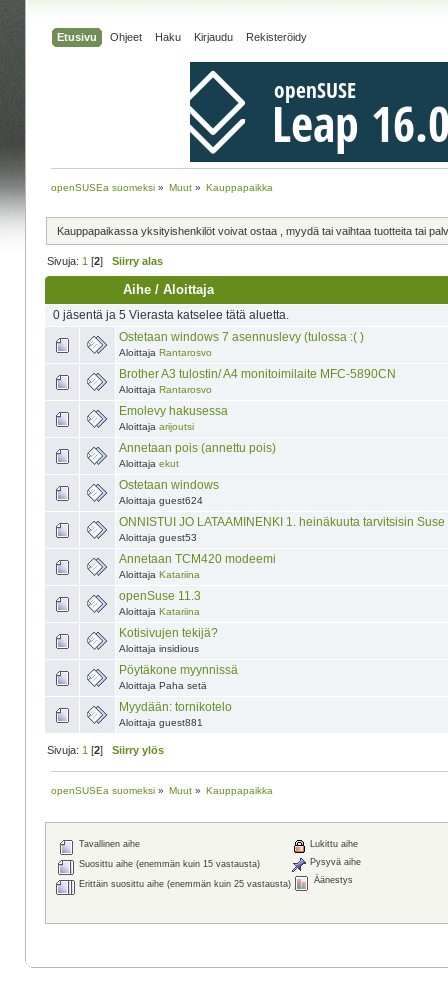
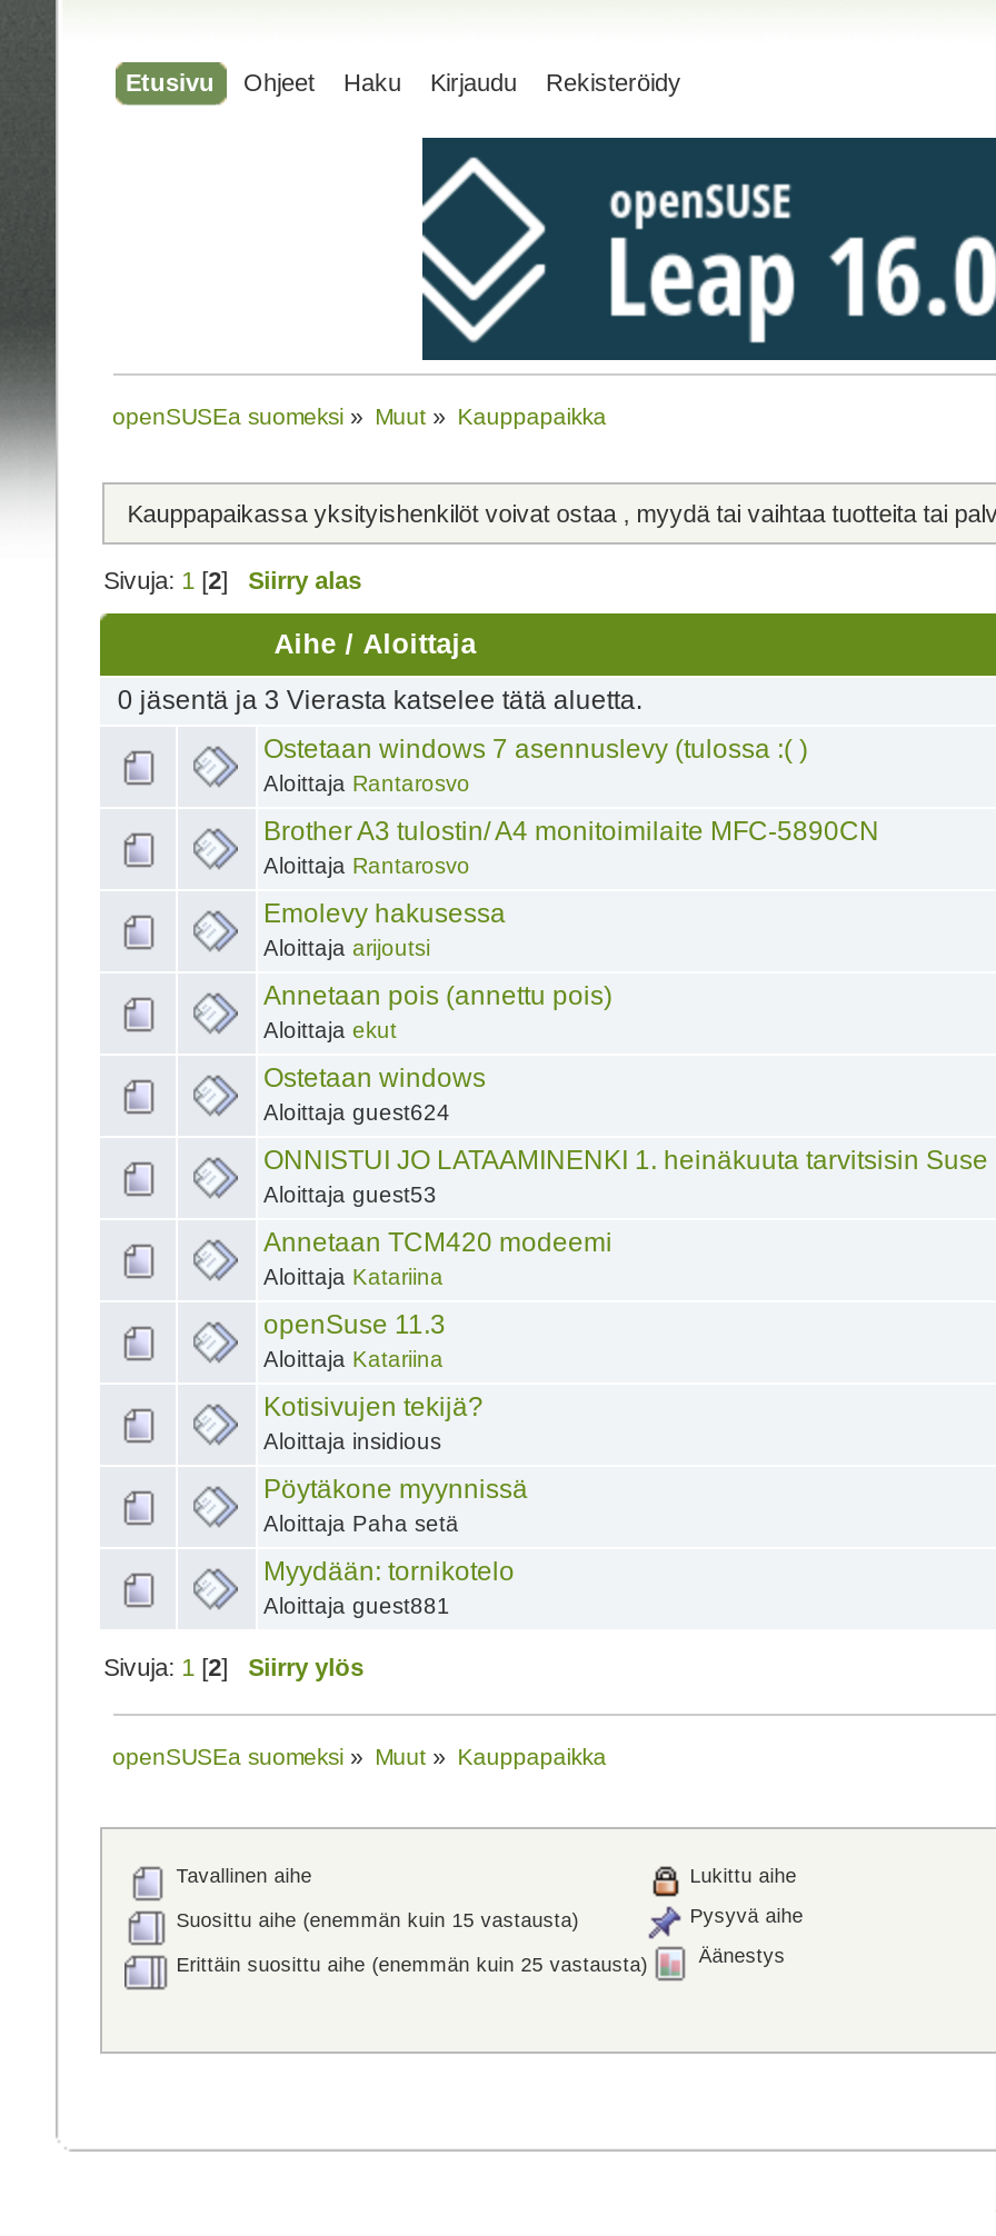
[53,308,289,322] 0 jäsentä ja 5 Vierasta katselee tätä aluetta. -> [118,685,642,716] 0 jäsentä ja 3 Vierasta katselee tätä aluetta.

